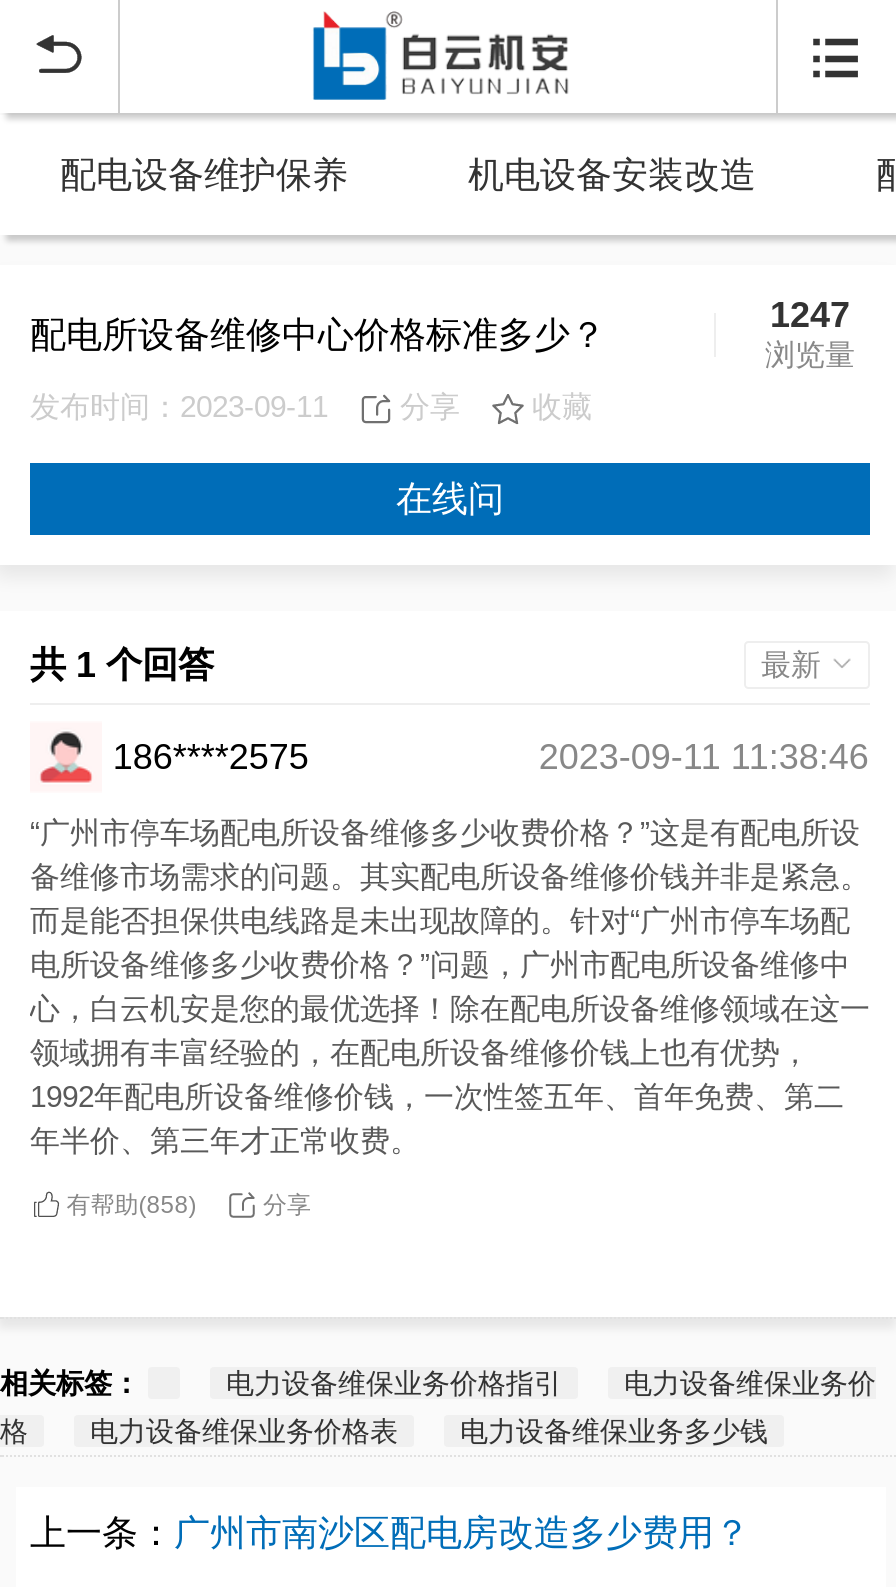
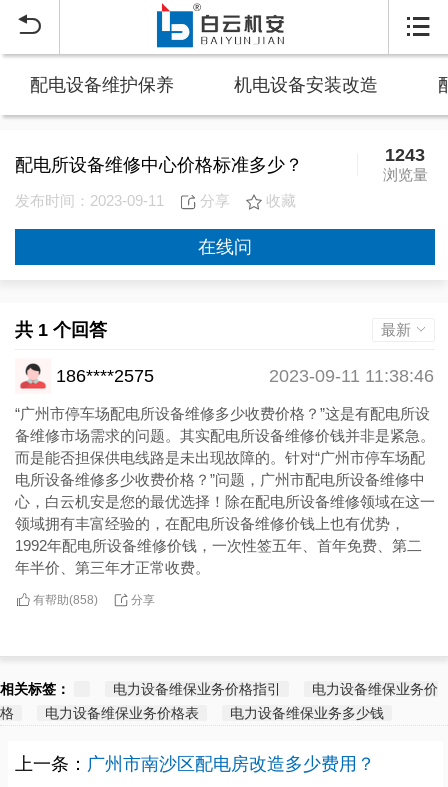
[770,295,850,335] 1247 -> [385,145,425,165] 1243

